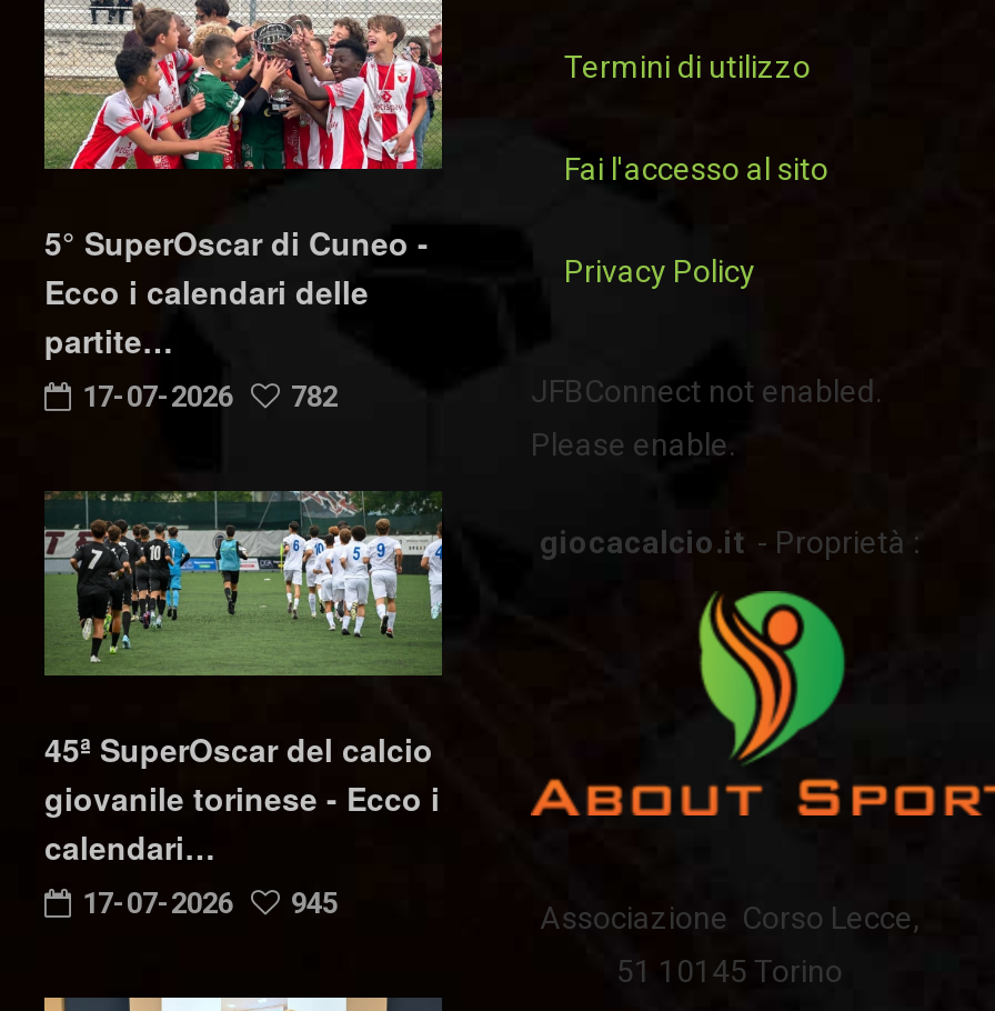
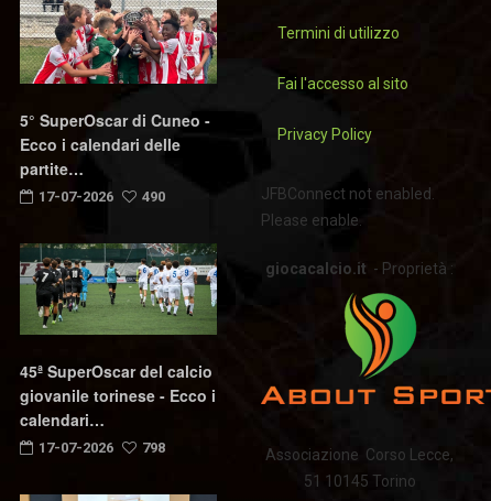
[82,380,338,414] 17-07-2026 782 -> [39,189,165,205] 17-07-2026 490
[82,886,338,919] 17-07-2026 945 -> [39,439,165,456] 17-07-2026 798

